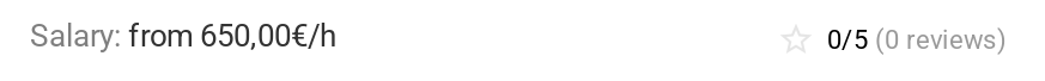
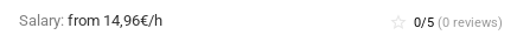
[30,18,336,54] Salary: from 650,00€/h -> [19,12,162,29] Salary: from 14,96€/h

